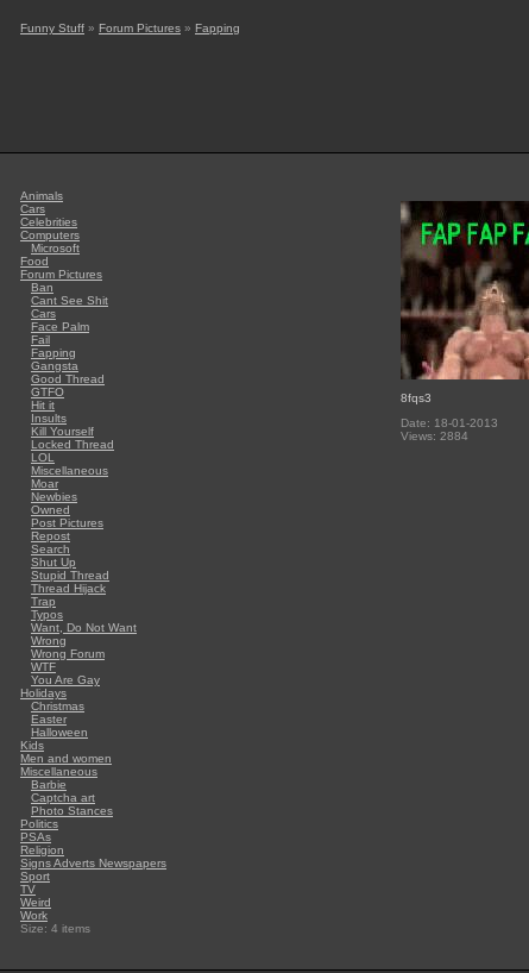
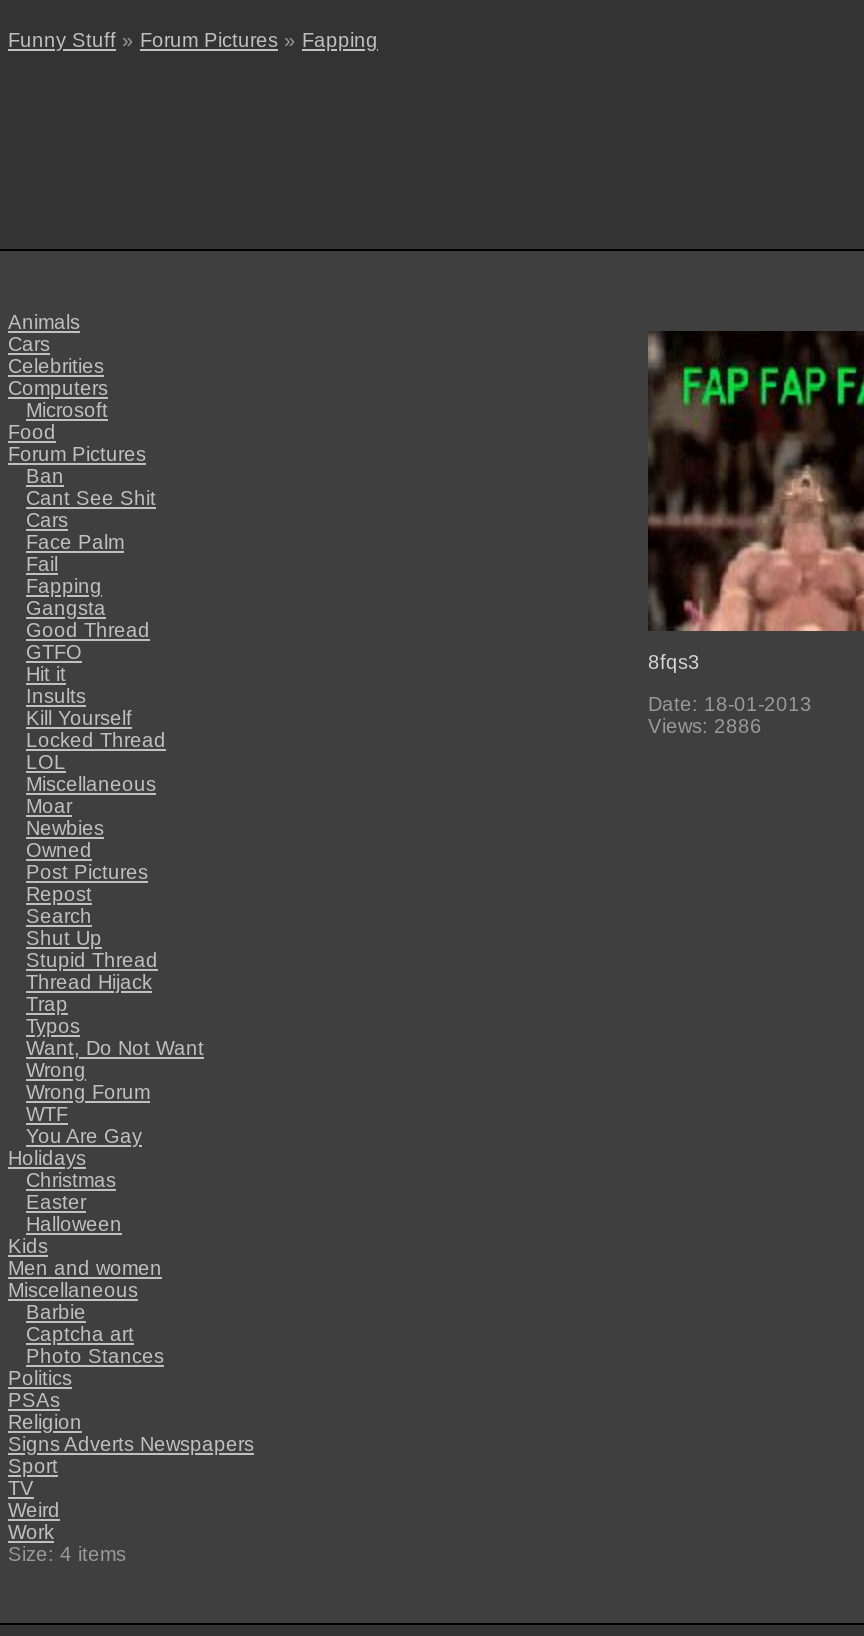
[401,429,468,442] Views: 2884 -> [648,715,762,737] Views: 2886

